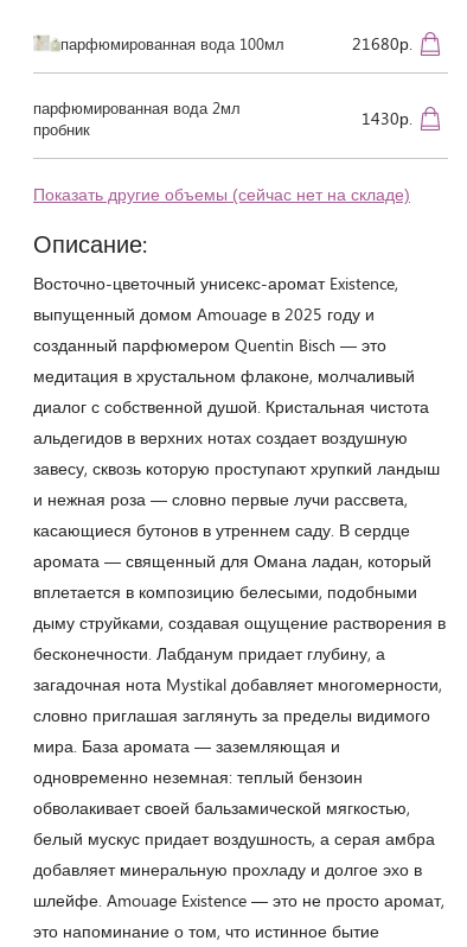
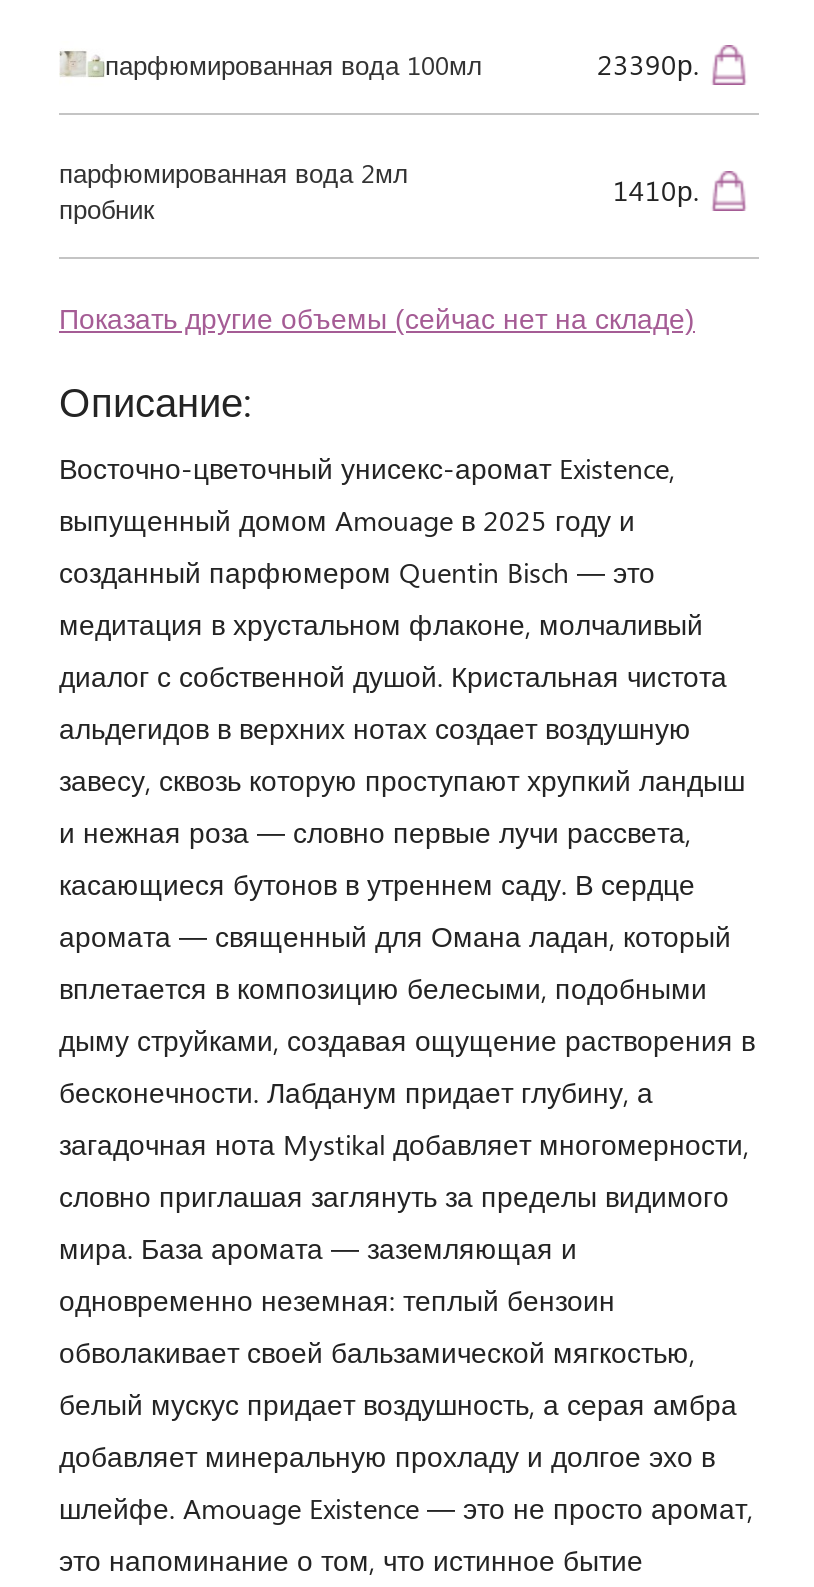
[352,32,412,54] 21680р. -> [597,44,699,82] 23390р.
[362,106,412,129] 1430р. -> [613,170,699,208] 1410р.

